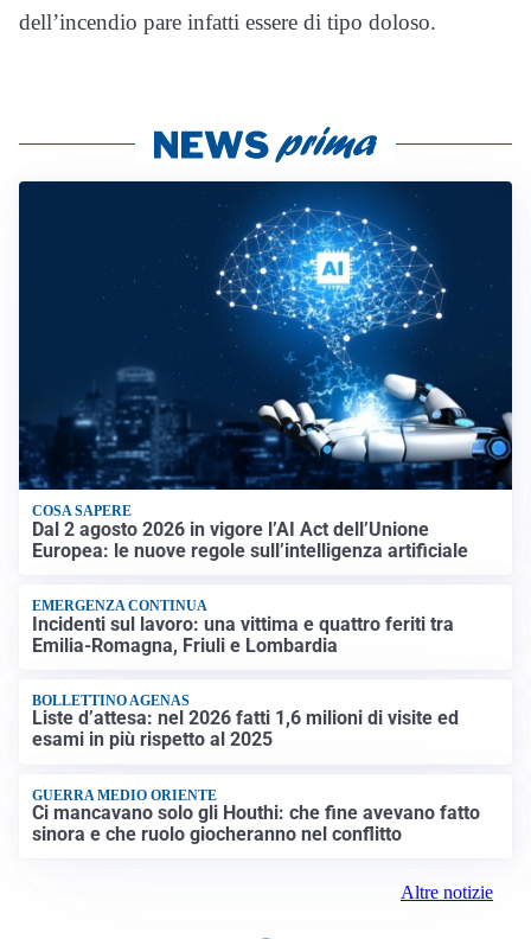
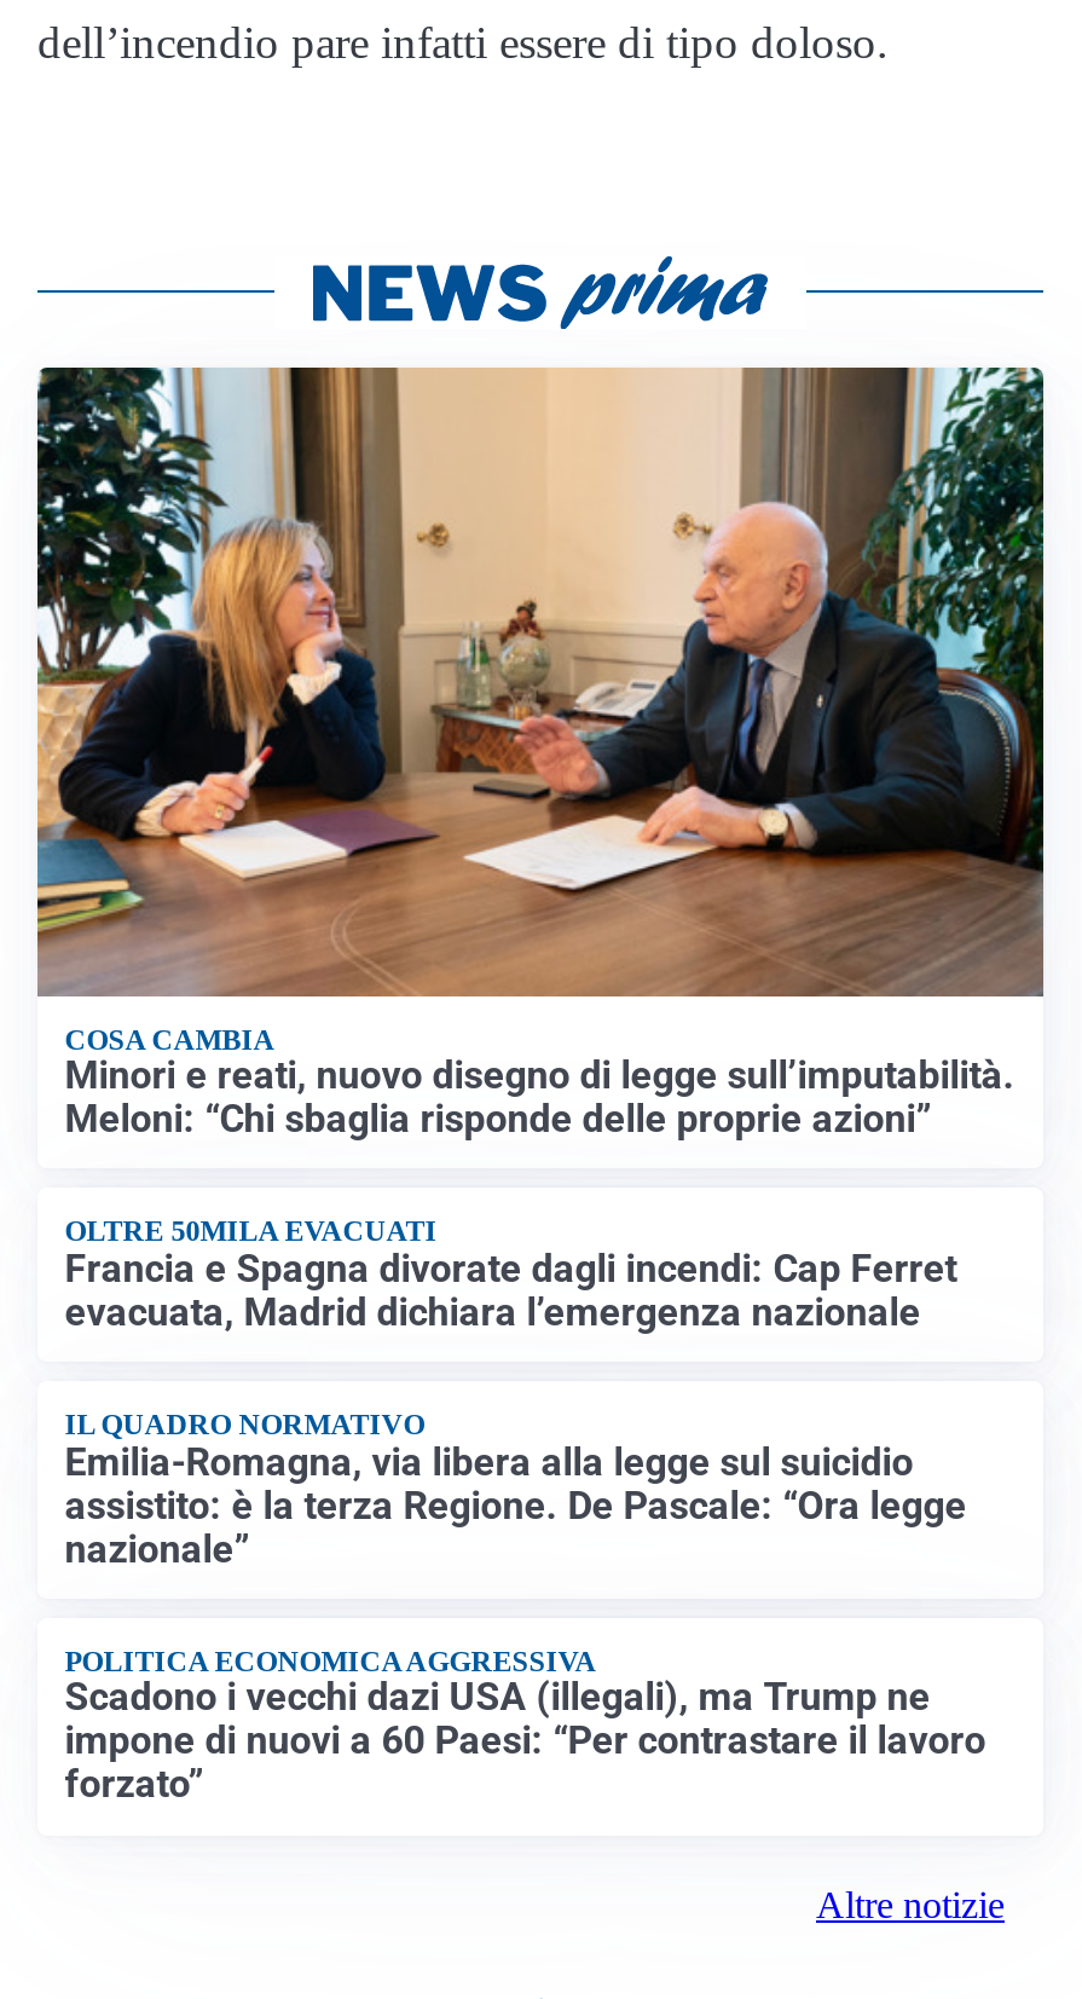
[18,180,513,562] [image] | COSA SAPERE | Dal 2 agosto 2026 in vigore l’AI Act dell’Unione | Europea: le nuove regole sull’intelligenza artificiale -> [35,364,1046,1142] [image] | COSA CAMBIA | Minori e reati, nuovo disegno di legge sull’imputabilità. | Meloni: “Chi sbaglia risponde delle proprie azioni”
[32,598,454,656] EMERGENZA CONTINUA | Incidenti sul lavoro: una vittima e quattro feriti tra | Emilia-Romagna, Friuli e Lombardia -> [65,1216,957,1335] OLTRE 50MILA EVACUATI | Francia e Spagna divorate dagli incendi: Cap Ferret | evacuata, Madrid dichiara l’emergenza nazionale
[32,692,459,751] BOLLETTINO AGENAS | Liste d’attesa: nel 2026 fatti 1,6 milioni di visite ed | esami in più rispetto al 2025 -> [65,1409,966,1572] IL QUADRO NORMATIVO | Emilia-Romagna, via libera alla legge sul suicidio | assistito: è la terza Regione. De Pascale: “Ora legge | nazionale”
[32,787,480,845] GUERRA MEDIO ORIENTE | Ci mancavano solo gli Houthi: che fine avevano fatto | sinora e che ruolo giocheranno nel conflitto -> [65,1645,986,1808] POLITICA ECONOMICA AGGRESSIVA | Scadono i vecchi dazi USA (illegali), ma Trump ne | impone di nuovi a 60 Paesi: “Per contrastare il lavoro | forzato”

